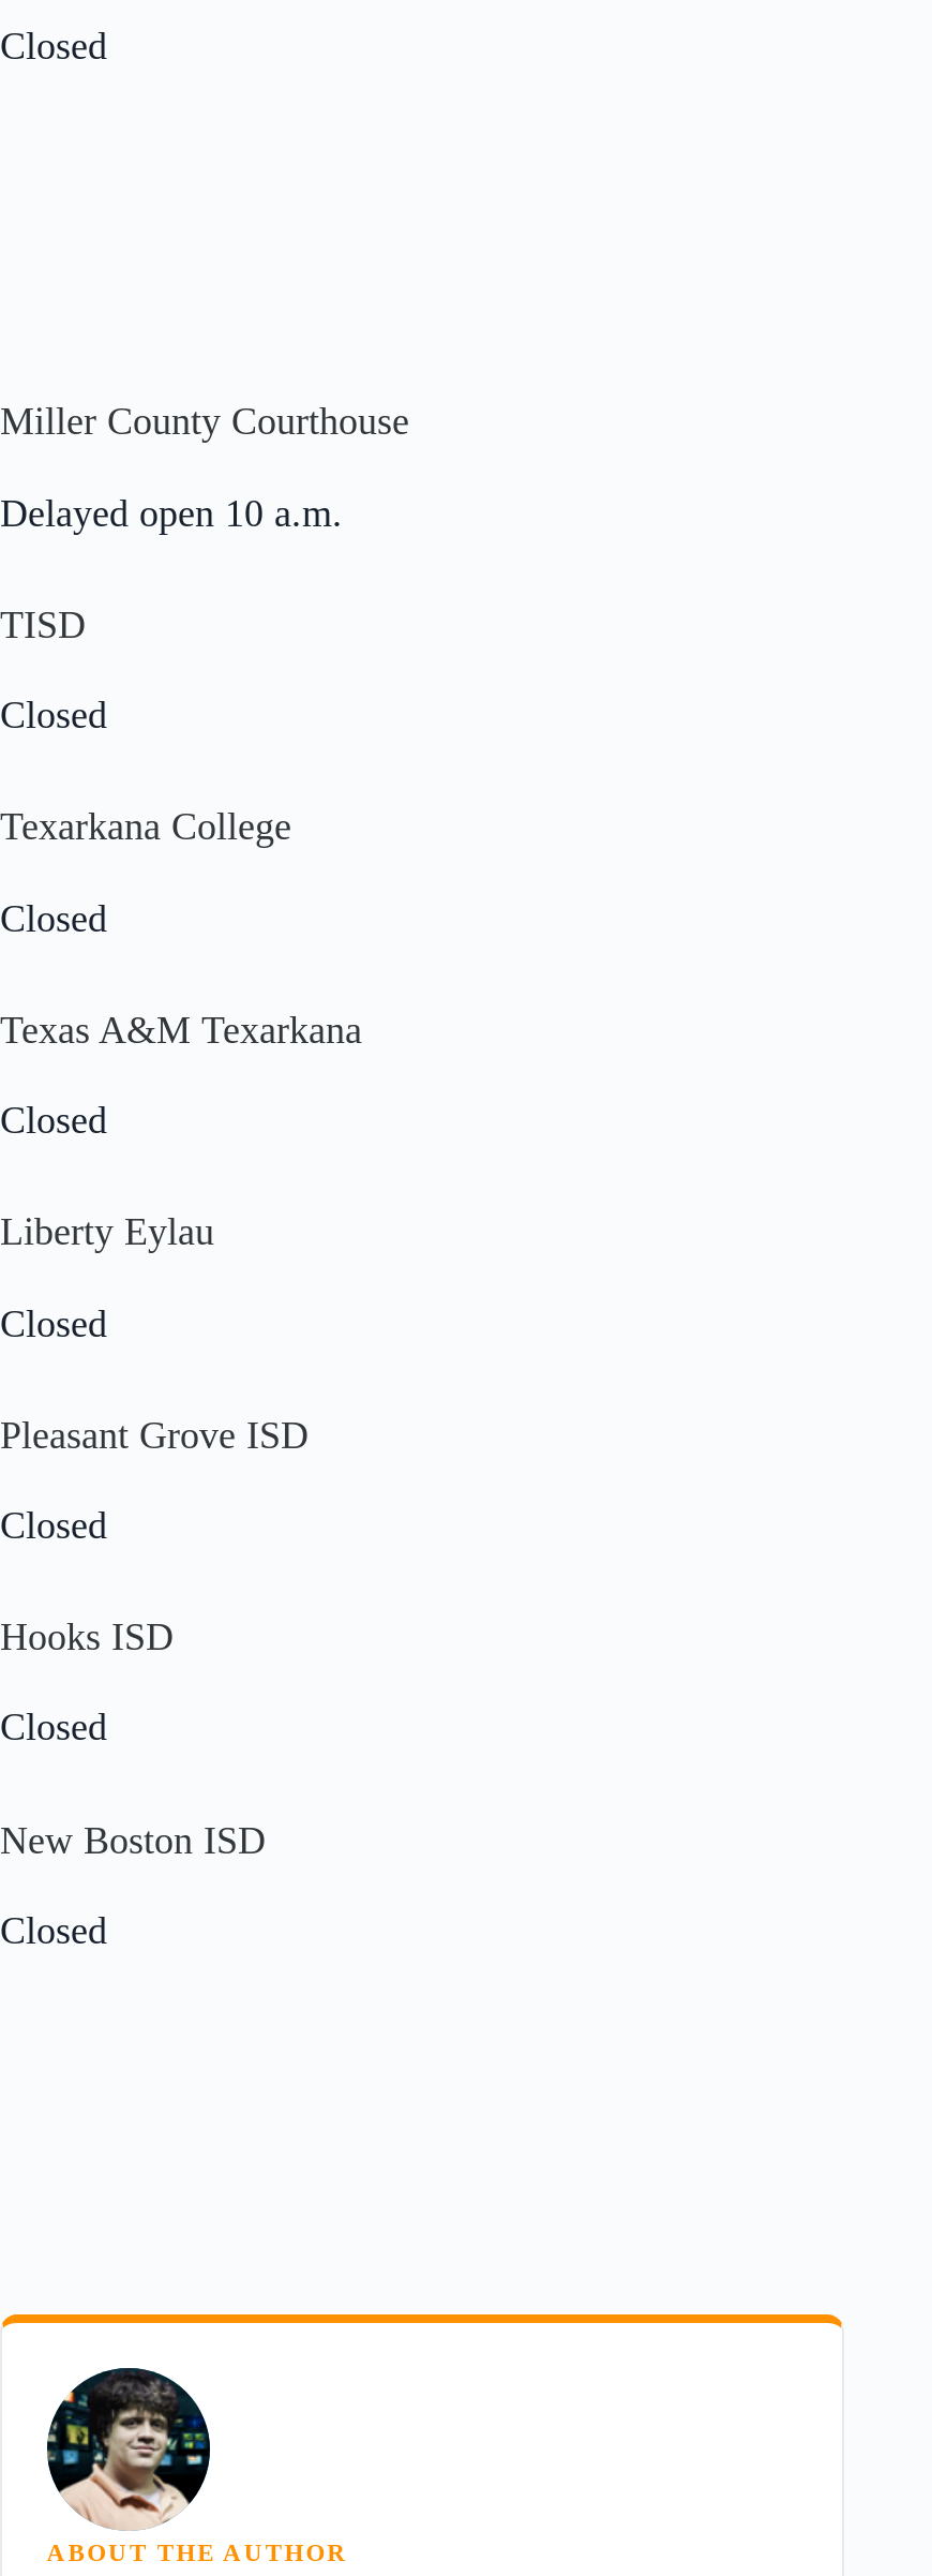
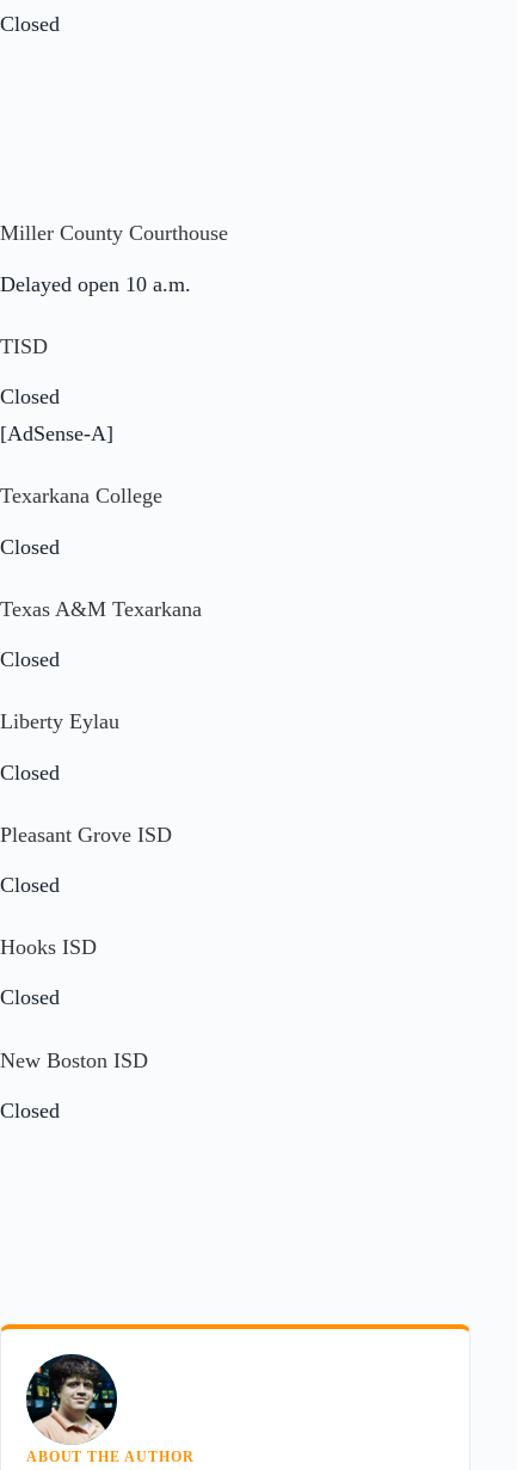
none -> [0,422,113,446] [AdSense-A]

